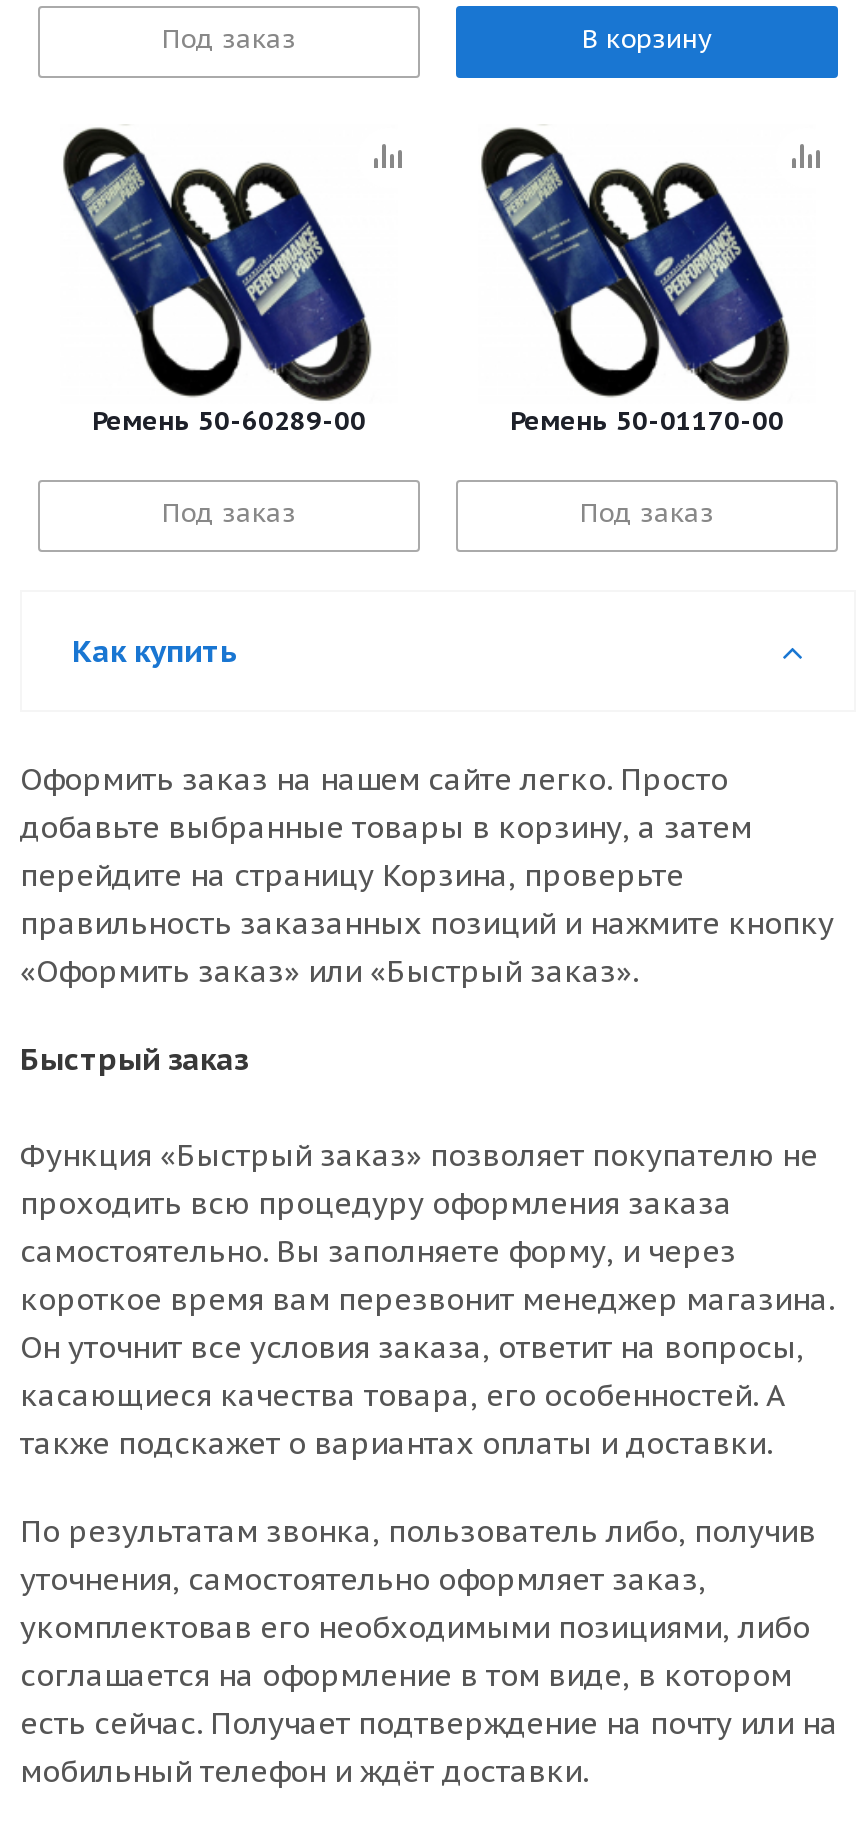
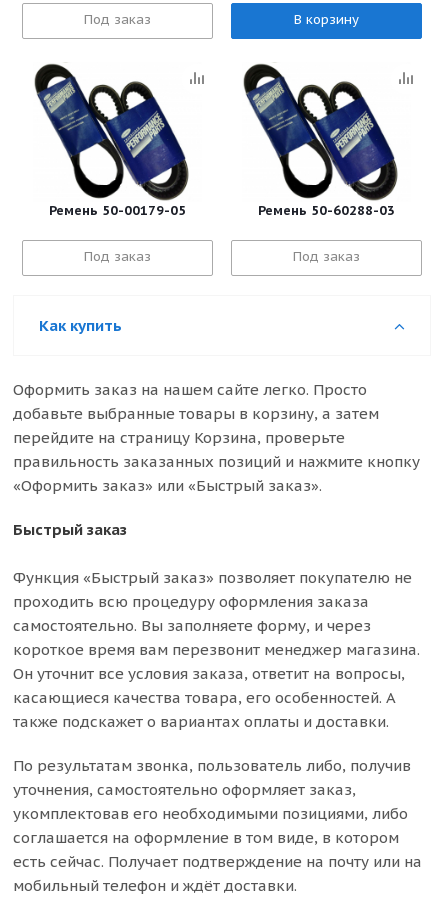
[92,404,366,438] Ремень 50-60289-00 -> [49,202,186,219] Ремень 50-00179-05
[510,404,784,438] Ремень 50-01170-00 -> [258,202,395,219] Ремень 50-60288-03

